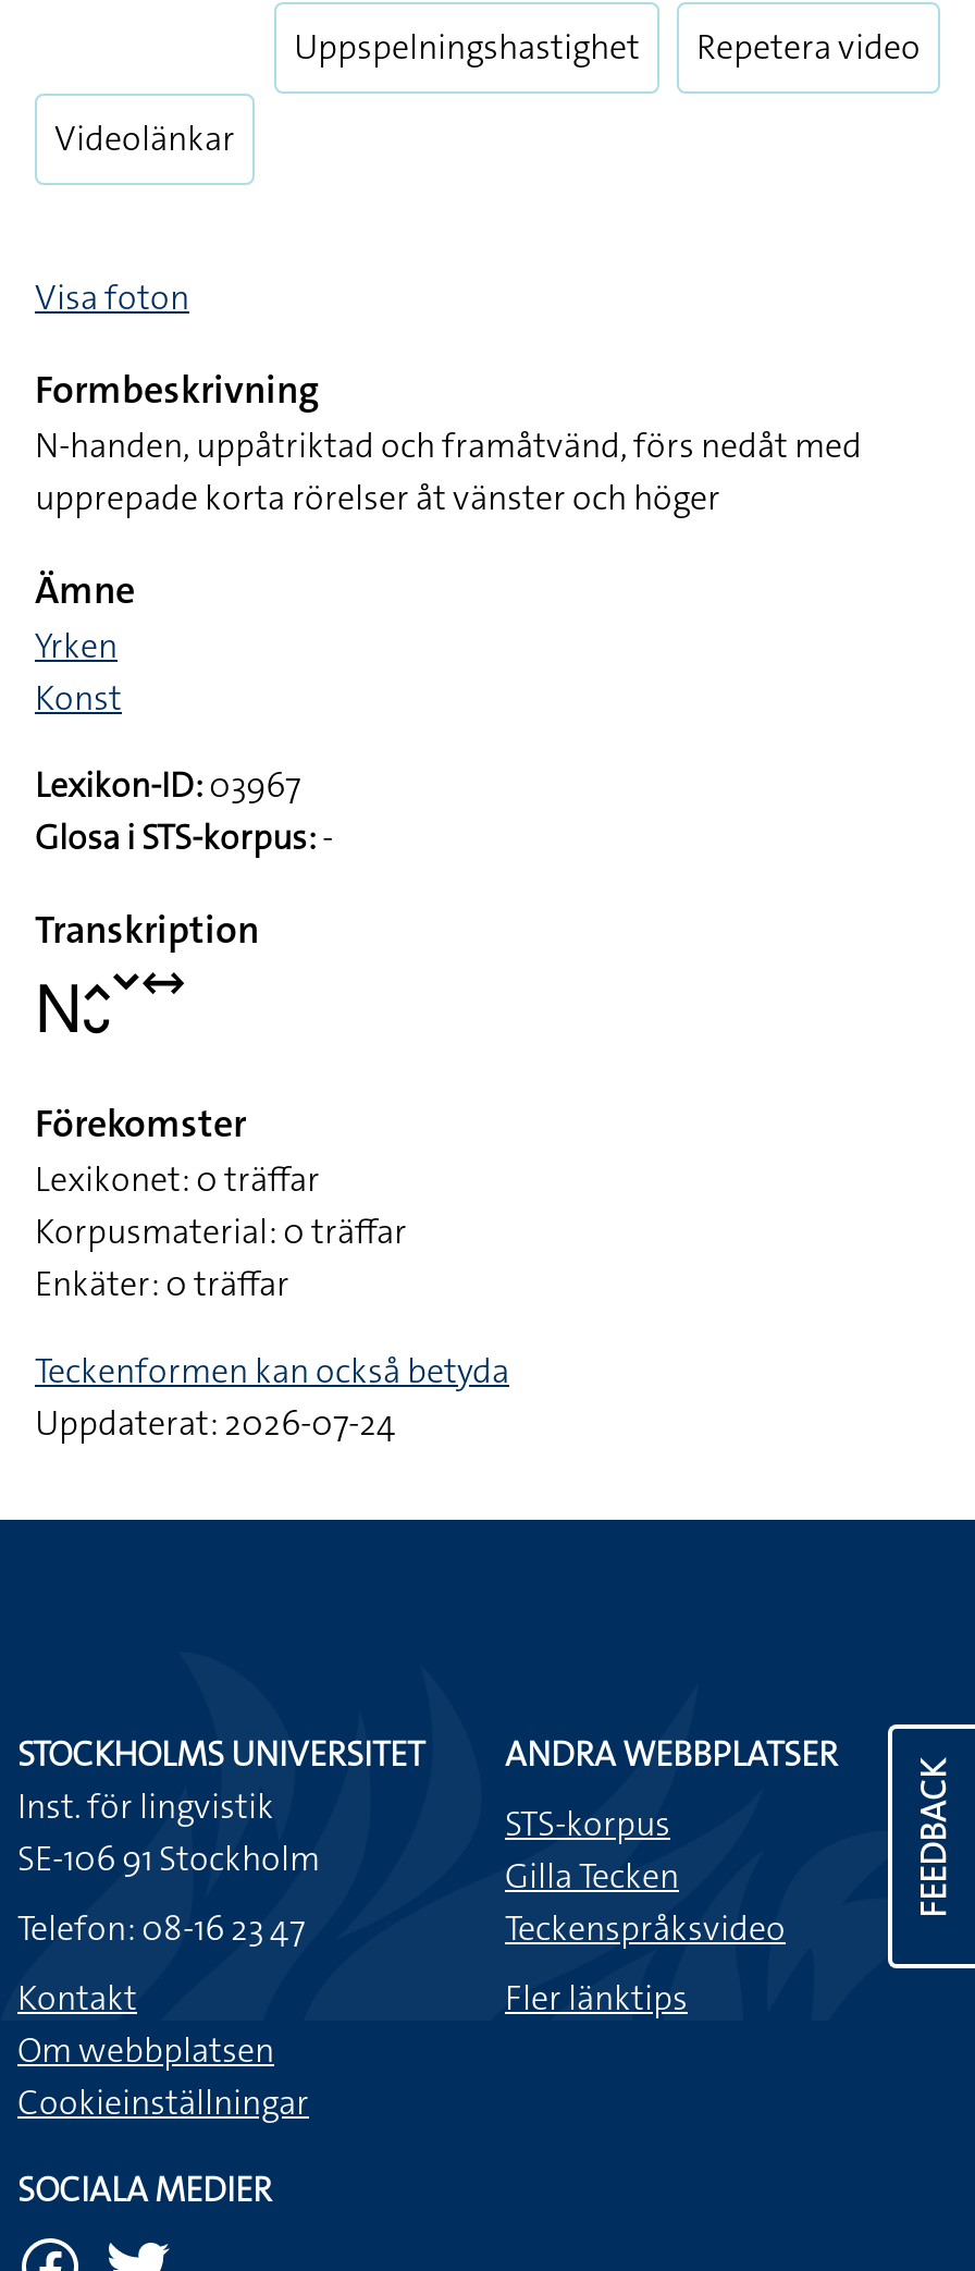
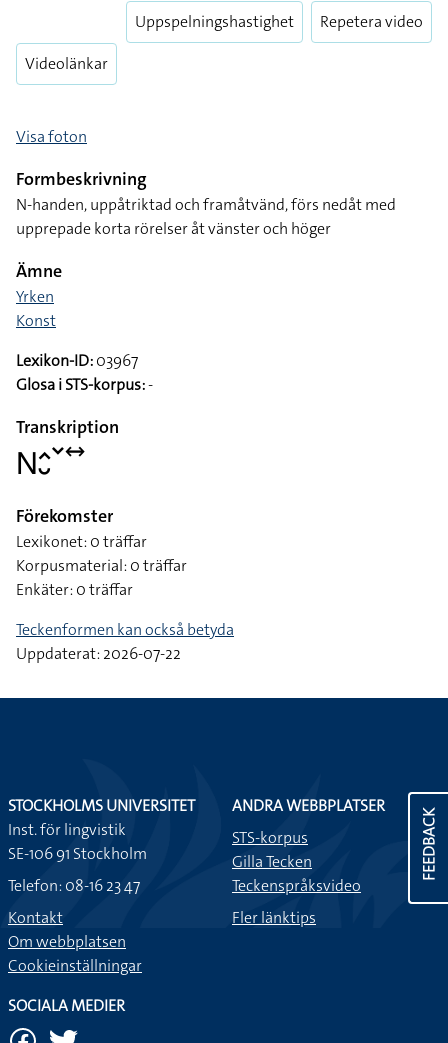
[35,1400,396,1446] Uppdaterat: 2026-07-24 -> [16,643,181,664] Uppdaterat: 2026-07-22

